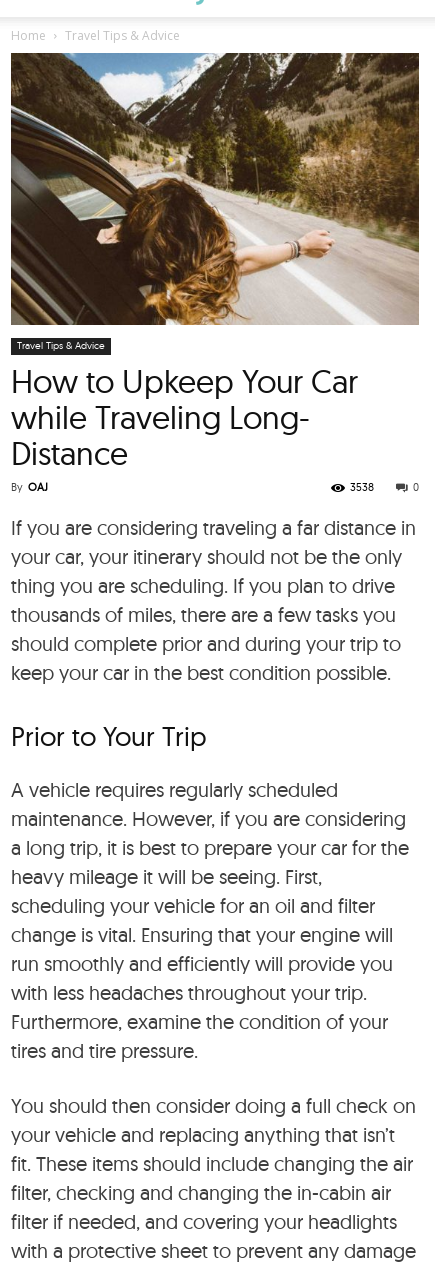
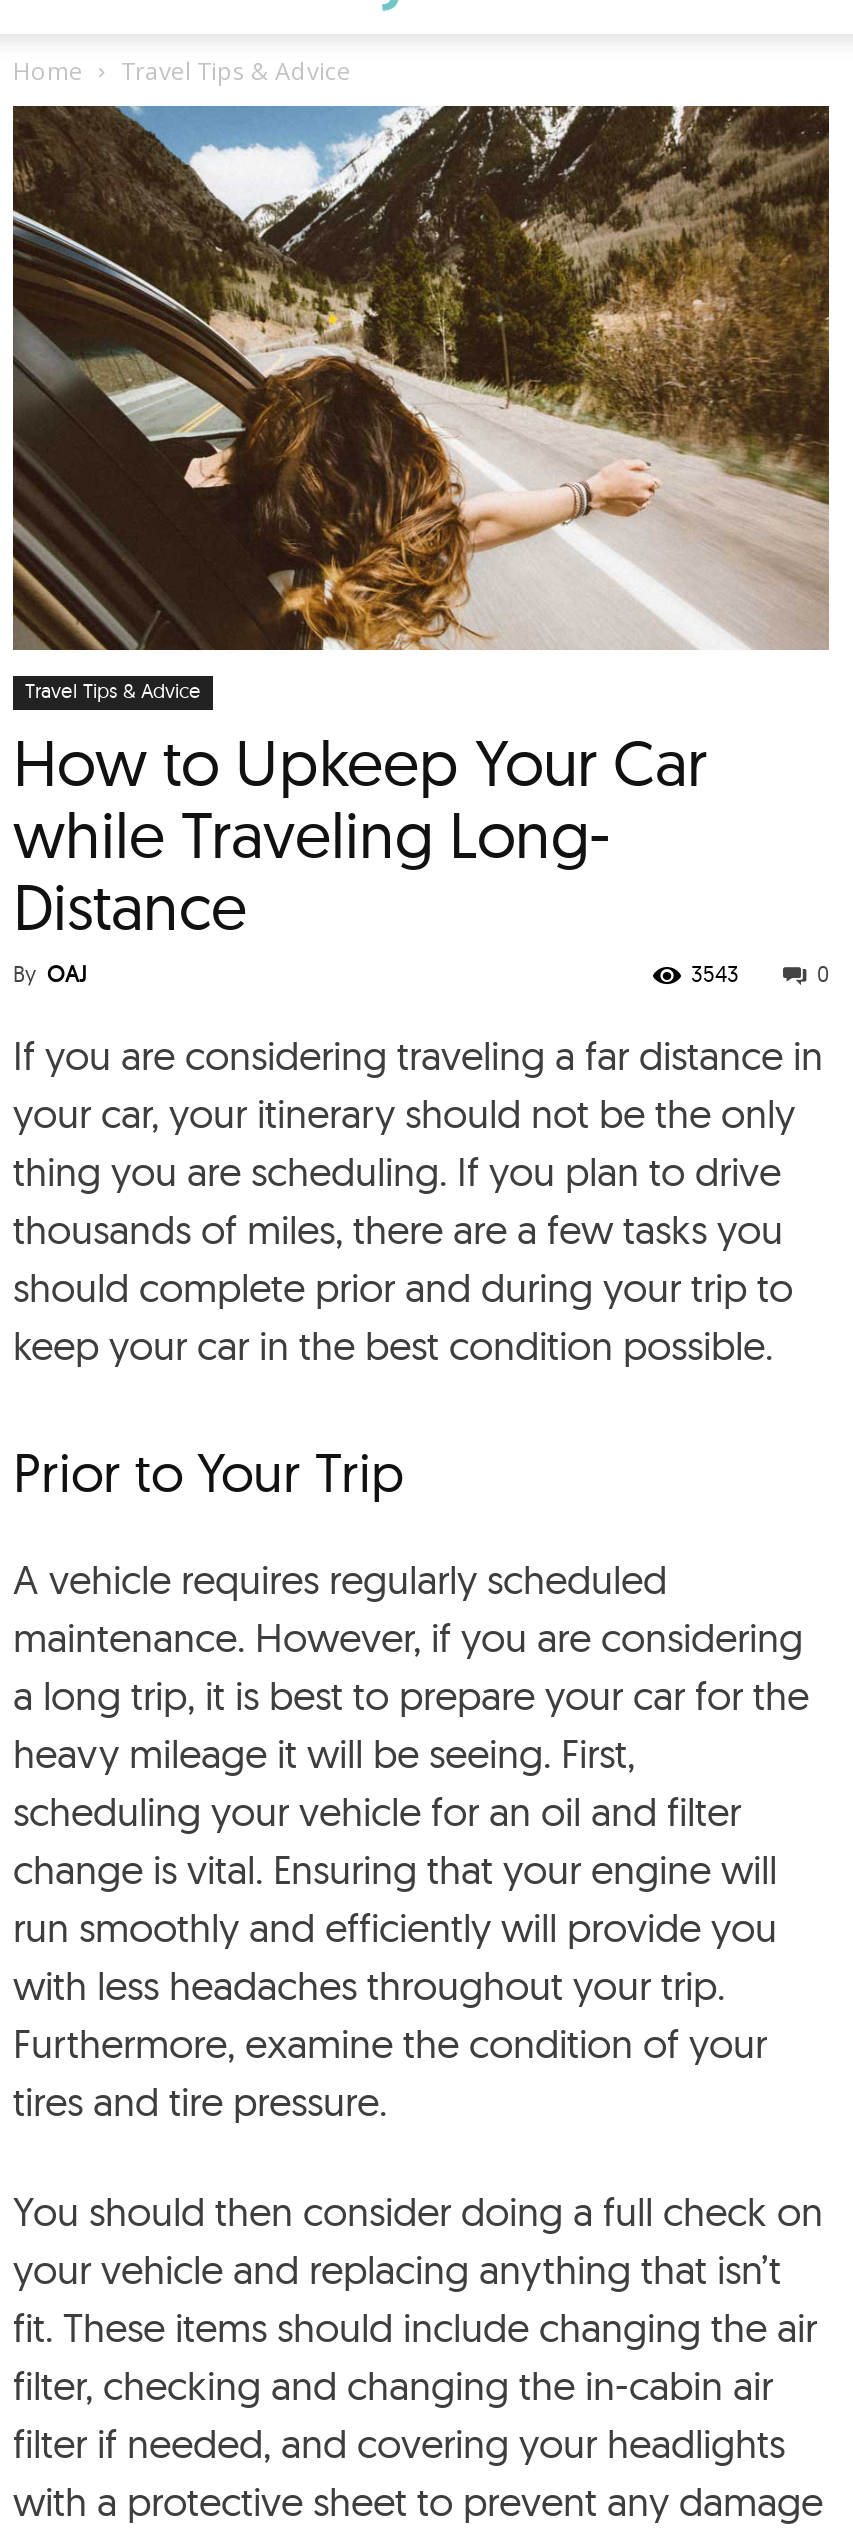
[350,480,374,494] 3538 -> [691,960,739,988] 3543

